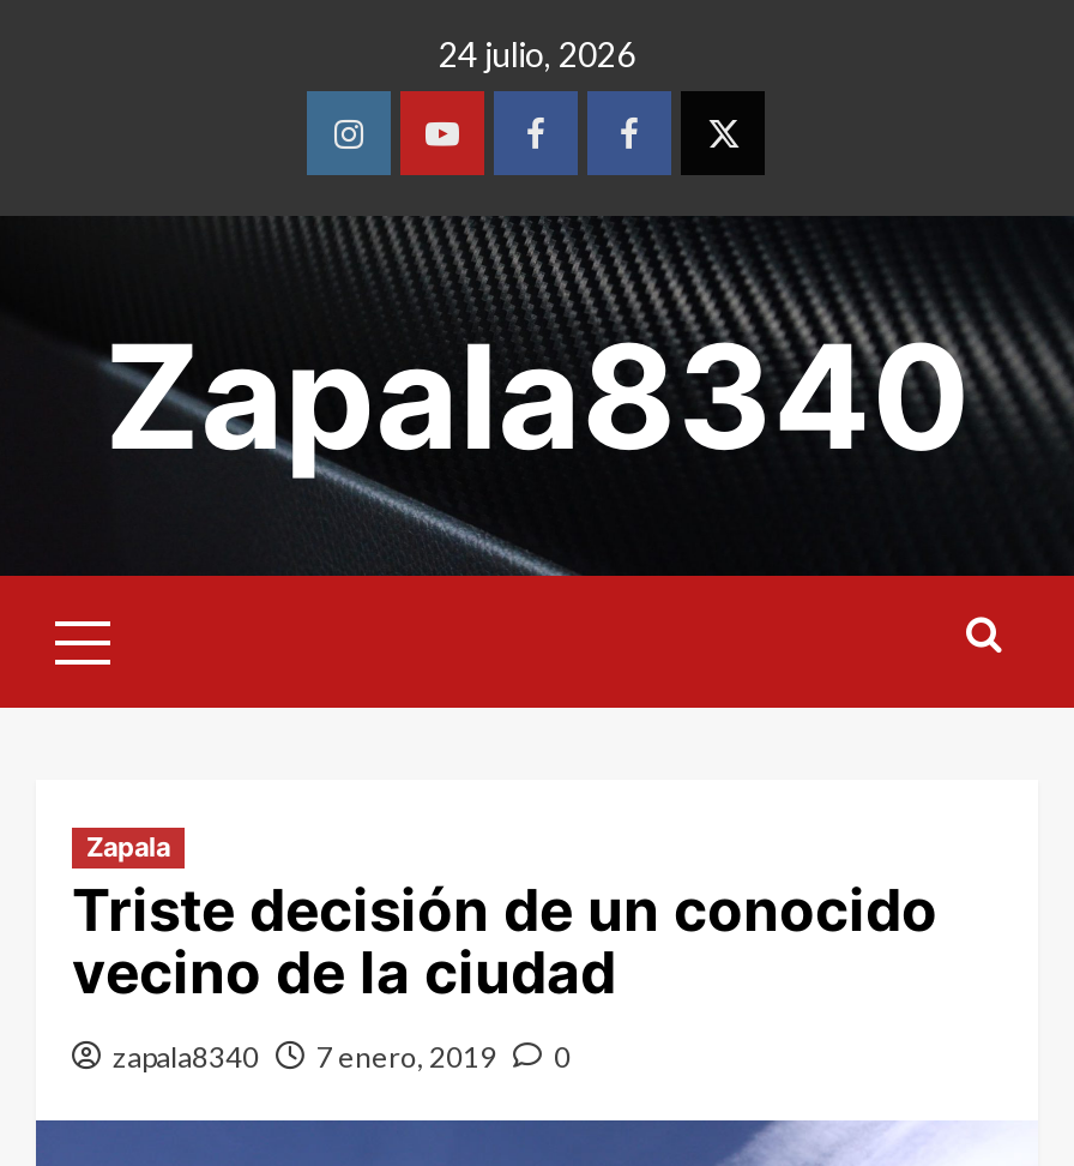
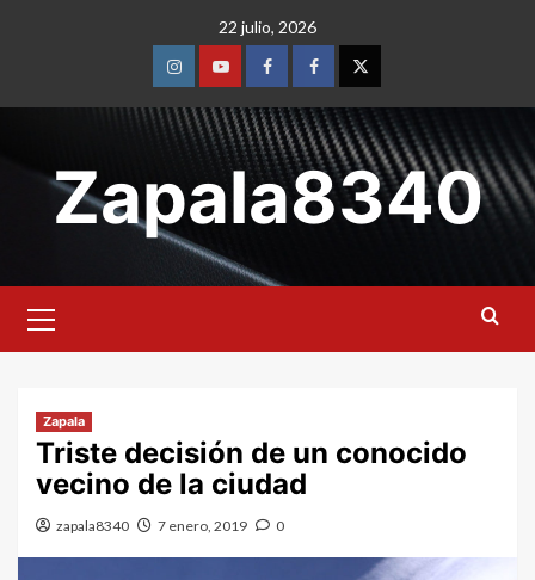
[439,34,635,74] 24 julio, 2026 -> [219,17,316,37] 22 julio, 2026

